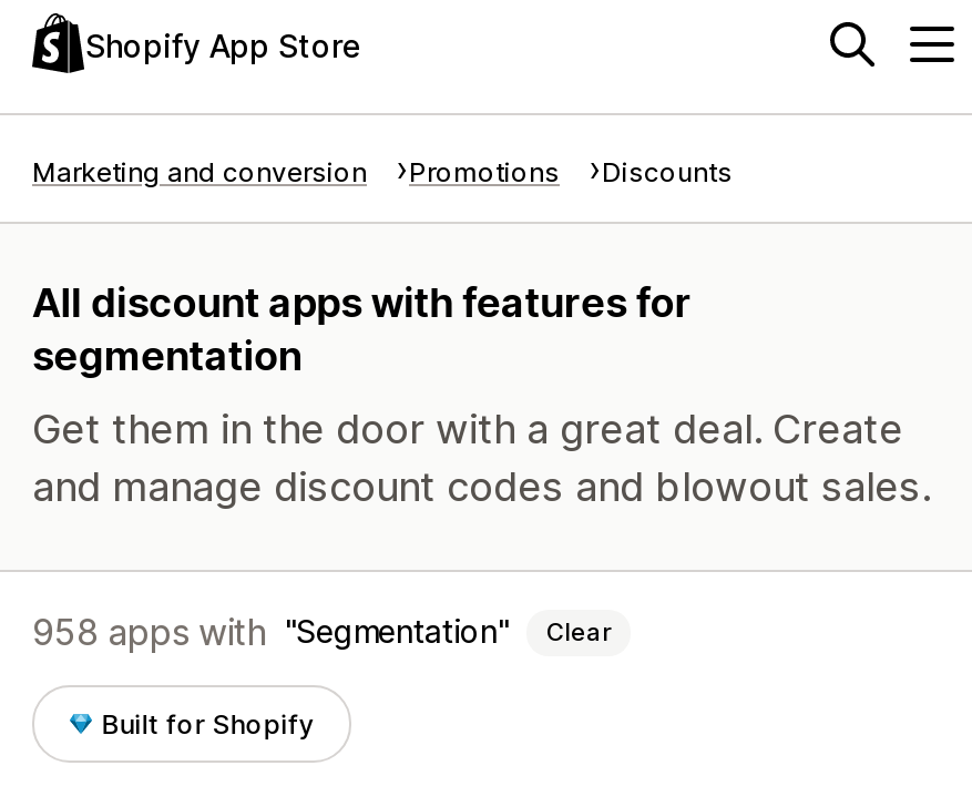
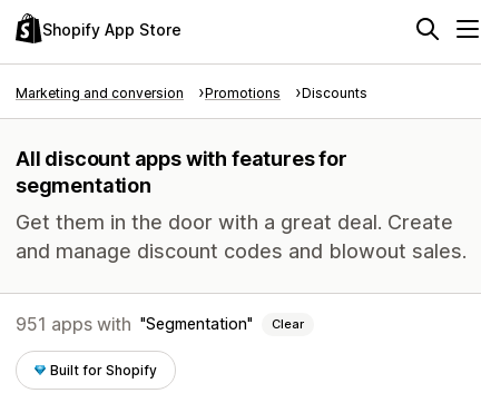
[32,610,611,654] 958 apps with Segmentation Clear -> [16,313,304,335] 951 apps with Segmentation Clear

